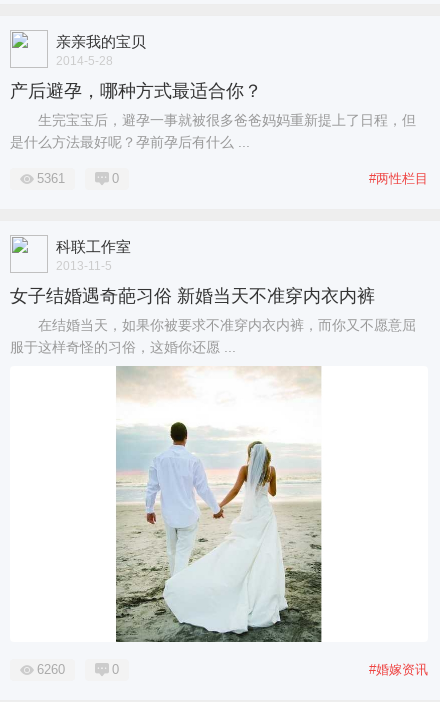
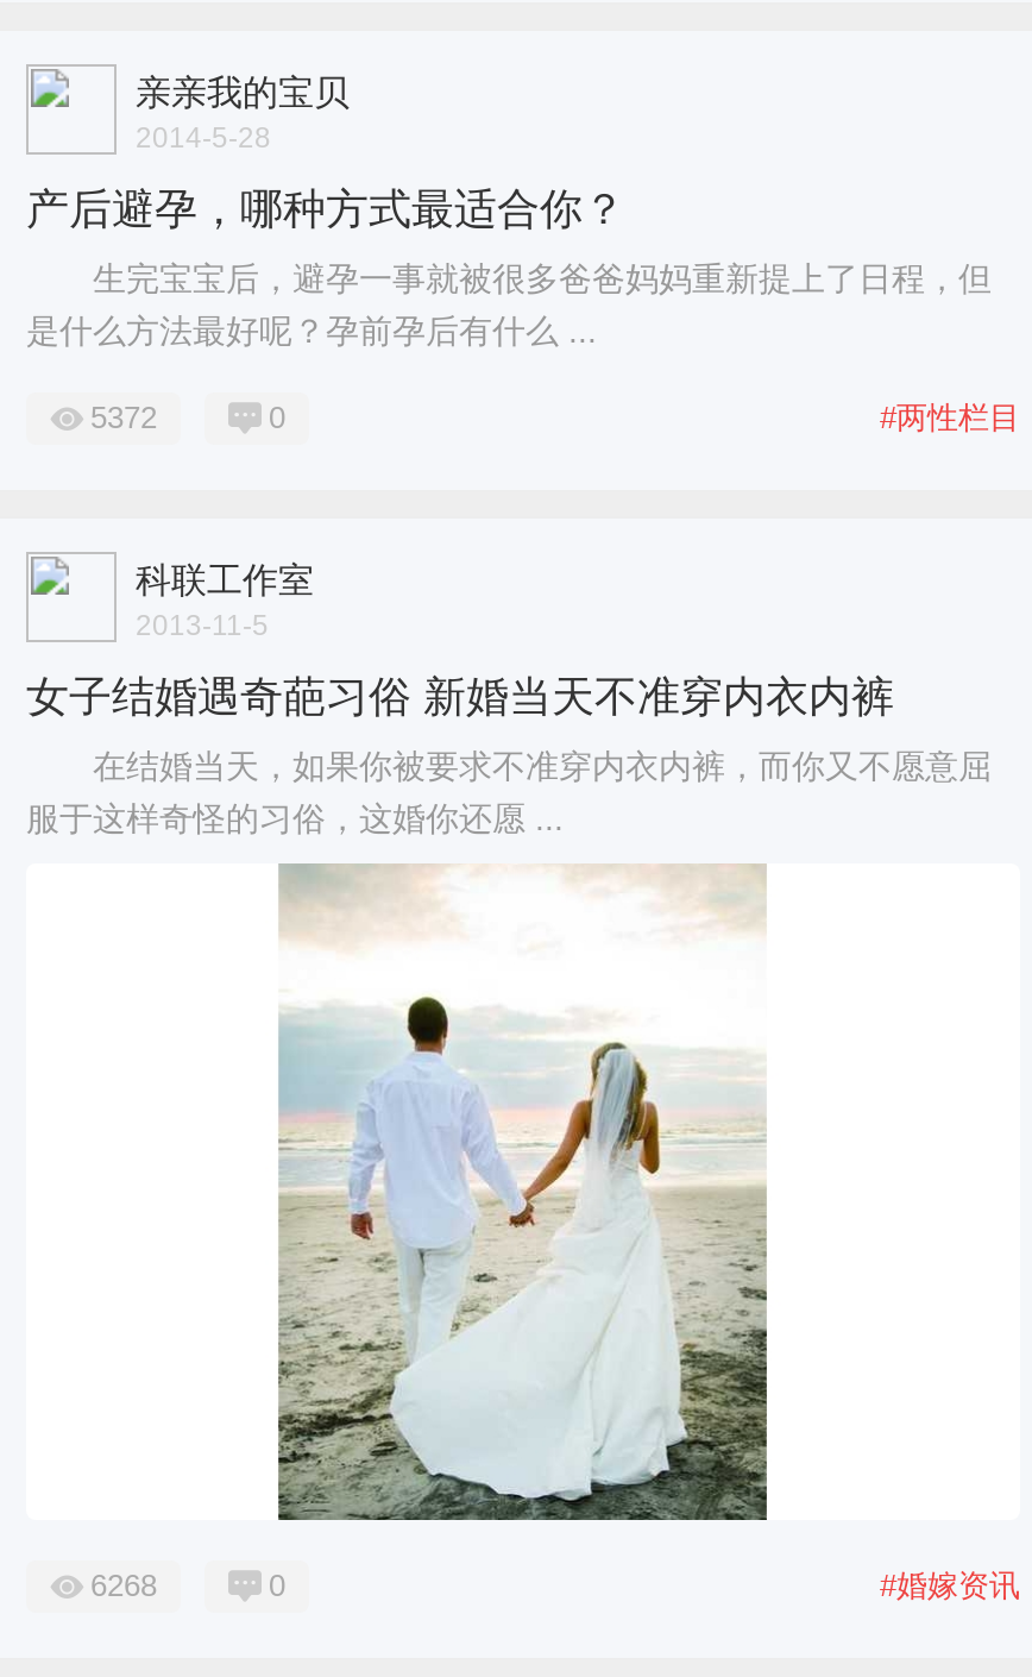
[37,171,65,186] 5361 -> [90,400,157,436] 5372
[37,662,65,677] 6260 -> [90,1568,157,1603] 6268

